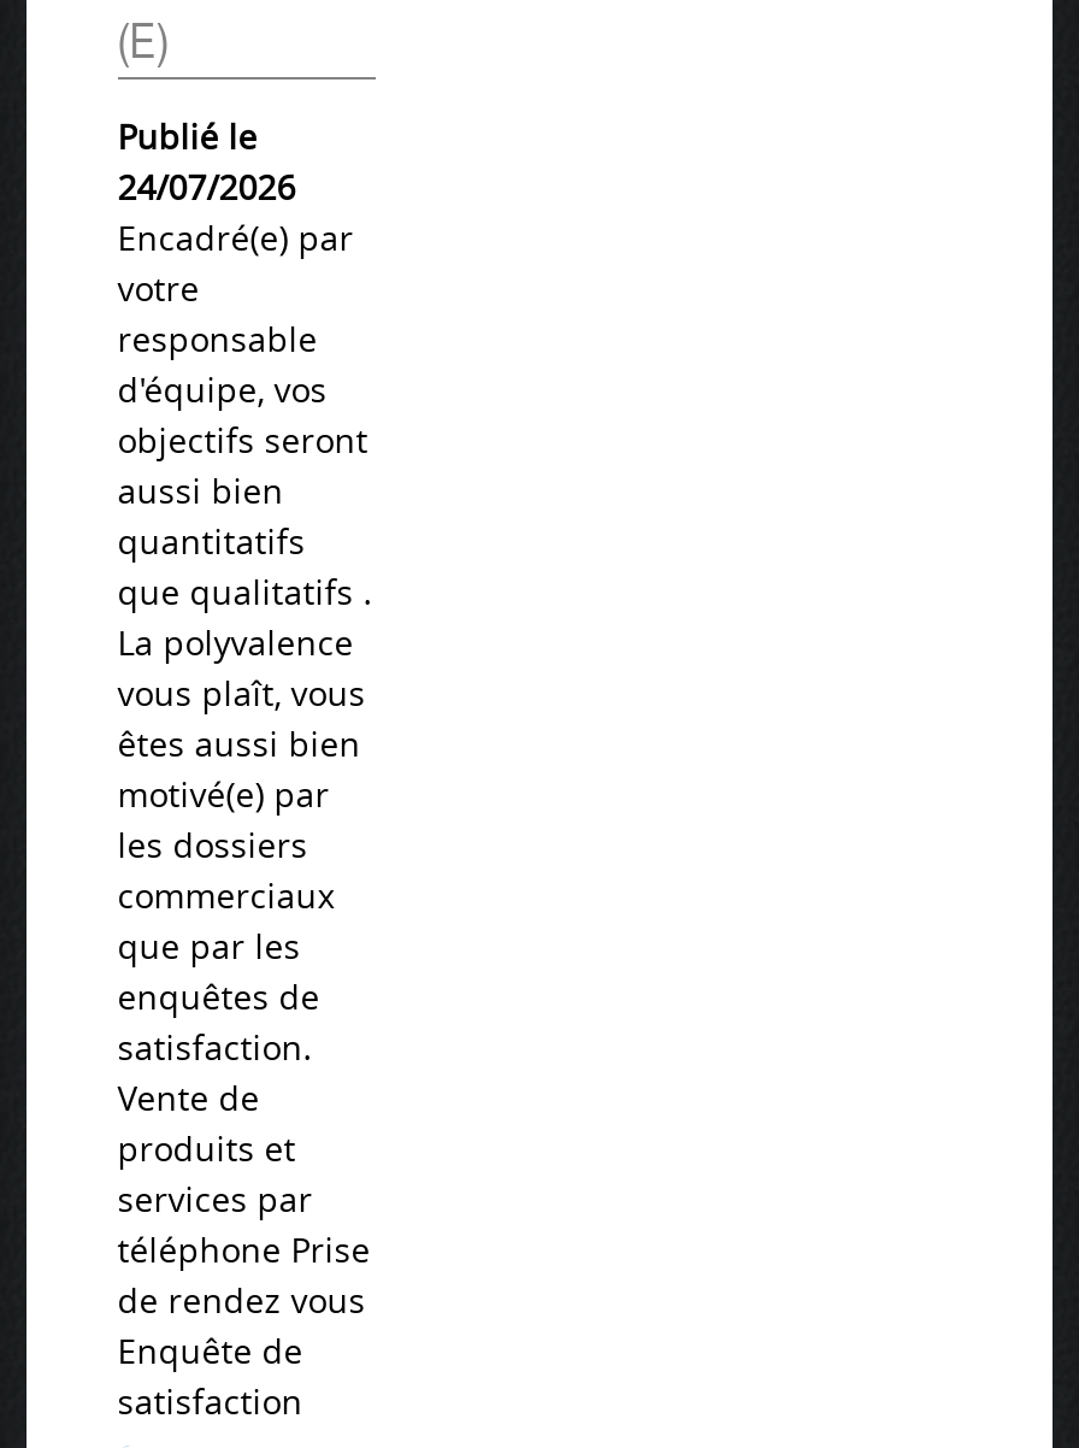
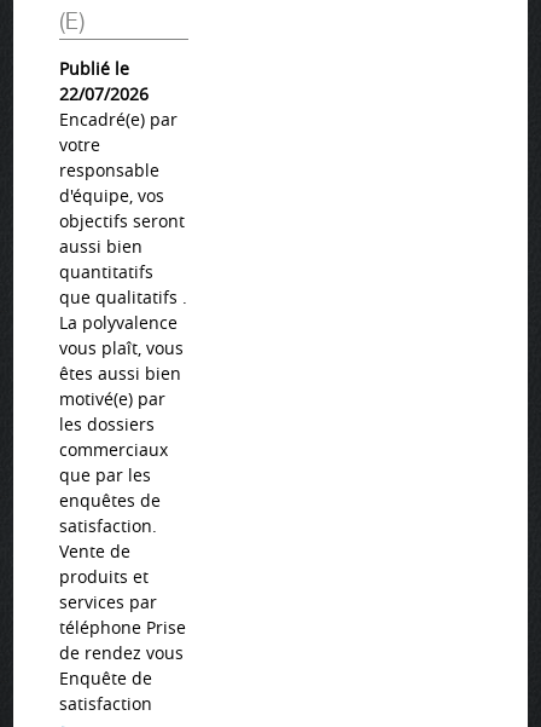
[117,164,296,210] 24/07/2026 -> [59,82,148,105] 22/07/2026

